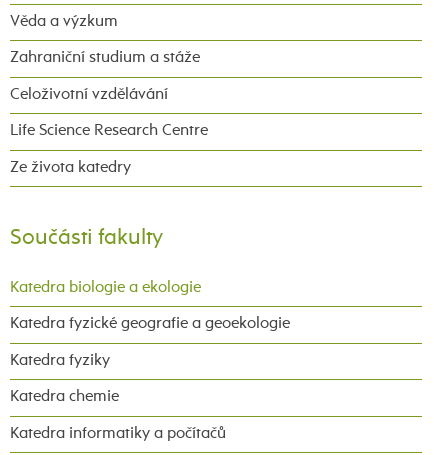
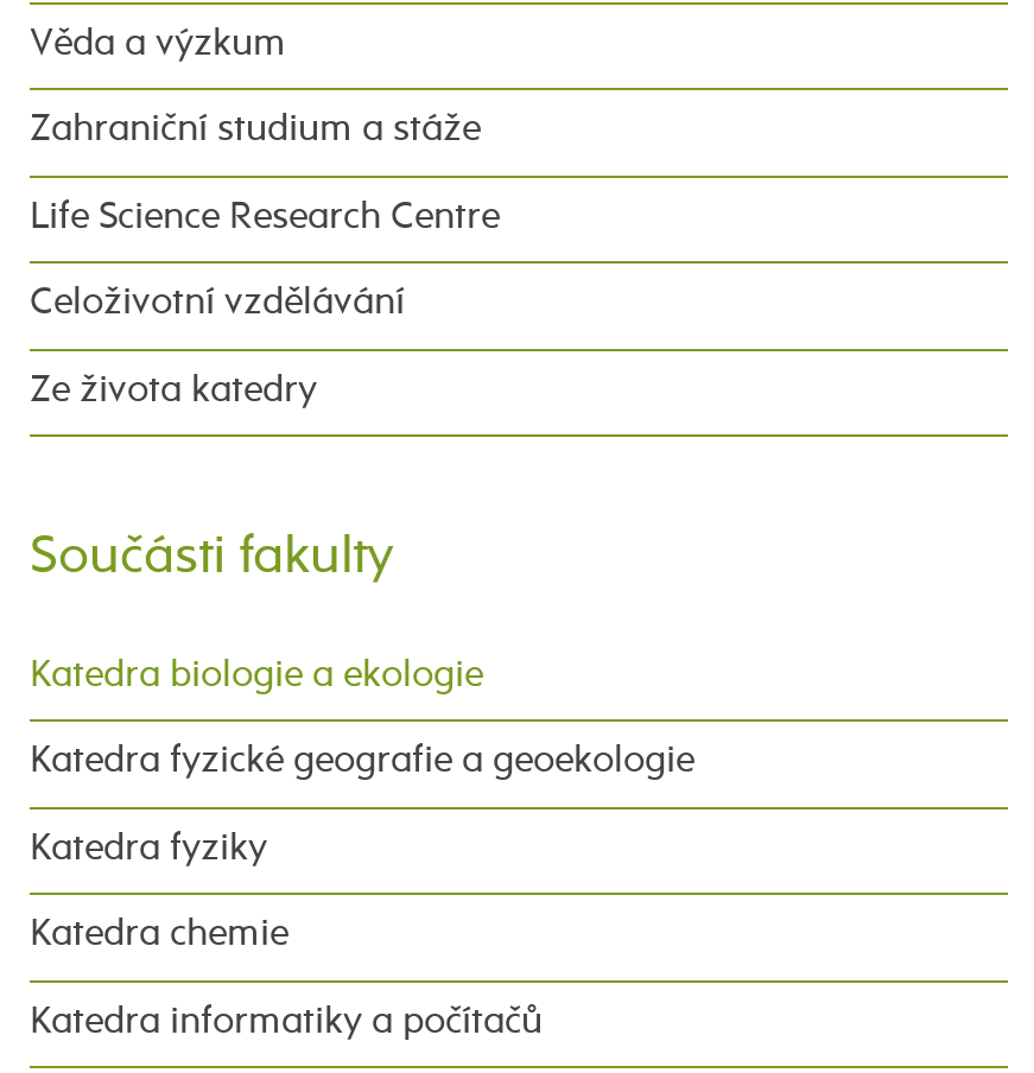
moved [10,87,168,103] -> [29,286,405,324]: Celoživotní vzdělávání
moved [10,123,208,139] -> [29,199,500,237]: Life Science Research Centre

